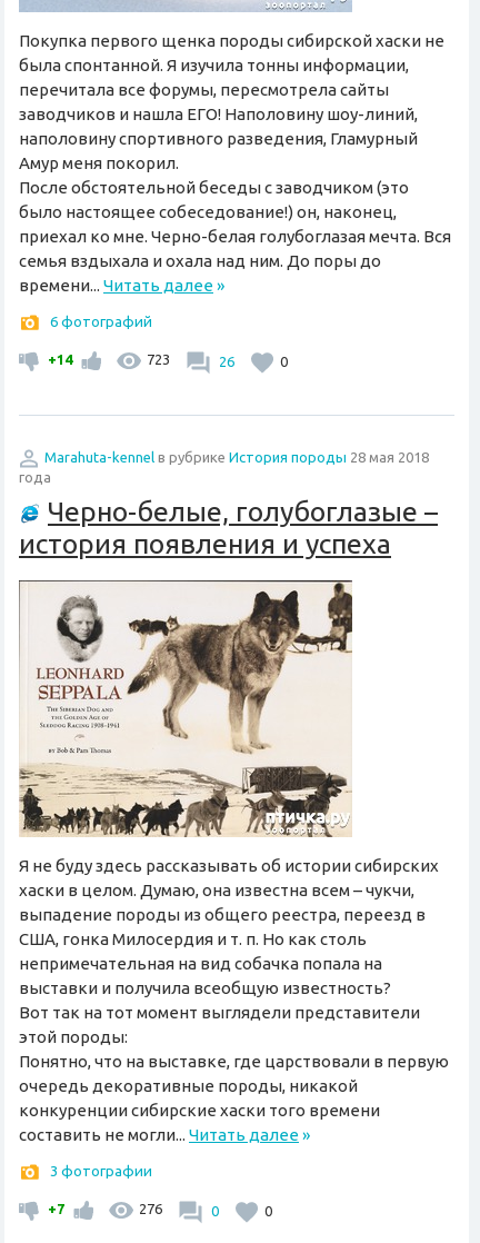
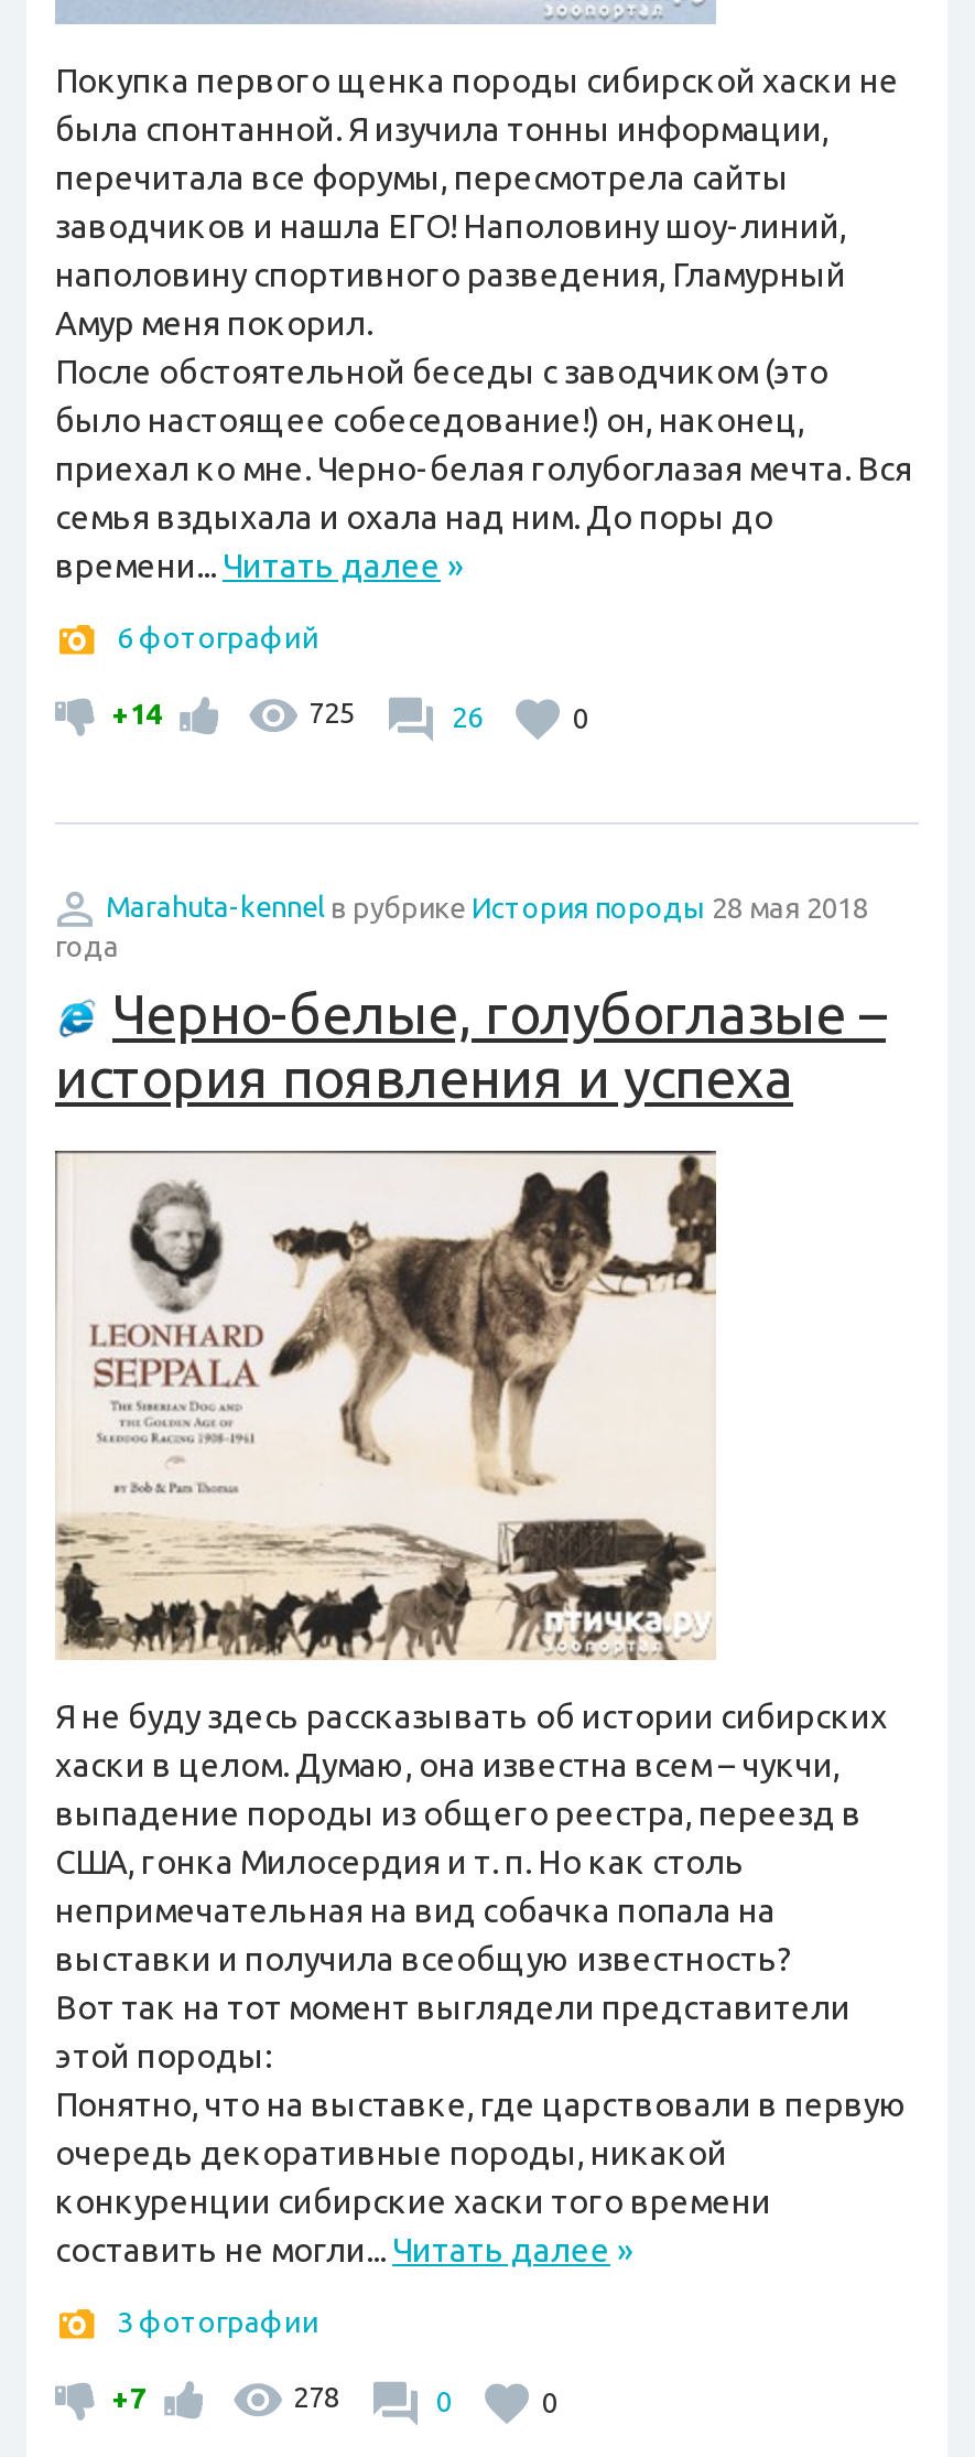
[147,352,170,367] 723 -> [308,697,355,728] 725
[139,1201,162,1216] 276 -> [293,2381,339,2412] 278

